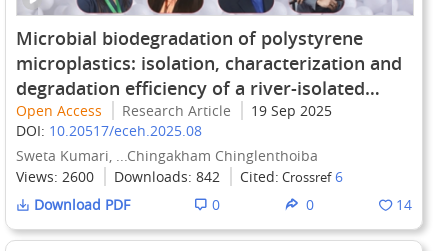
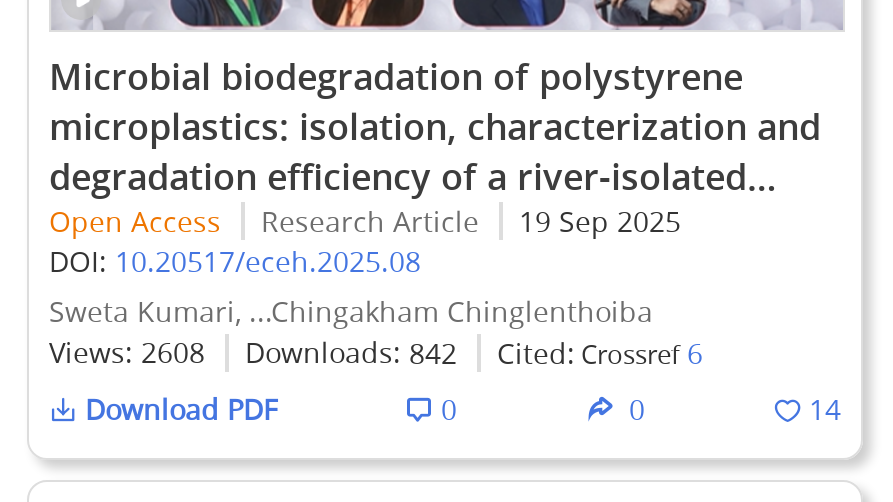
[16,166,343,186] Views: 2600 Downloads: 842 Cited: Crossref 6 -> [49,333,703,372] Views: 2608 Downloads: 842 Cited: Crossref 6

